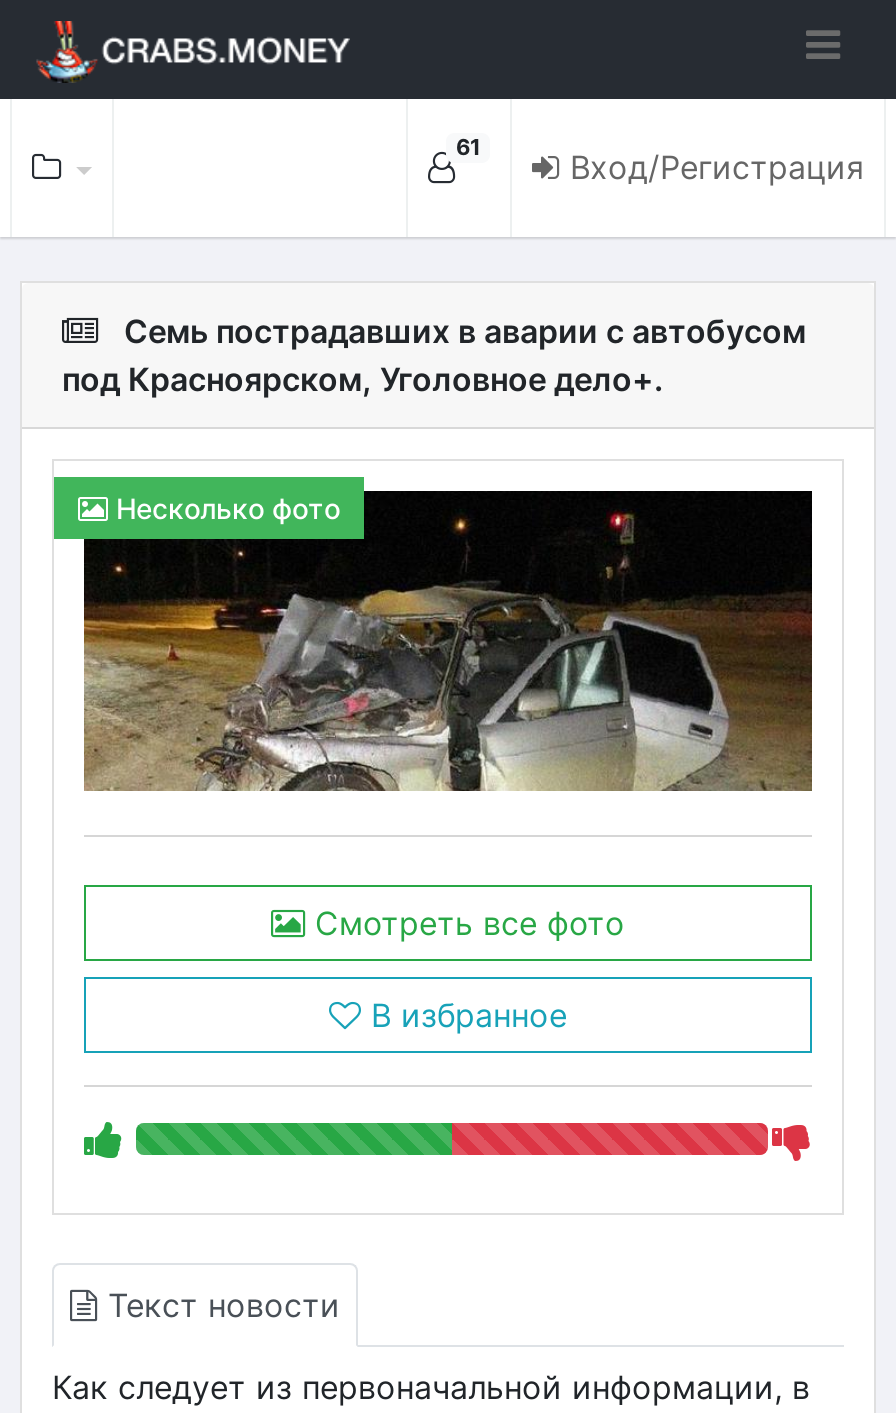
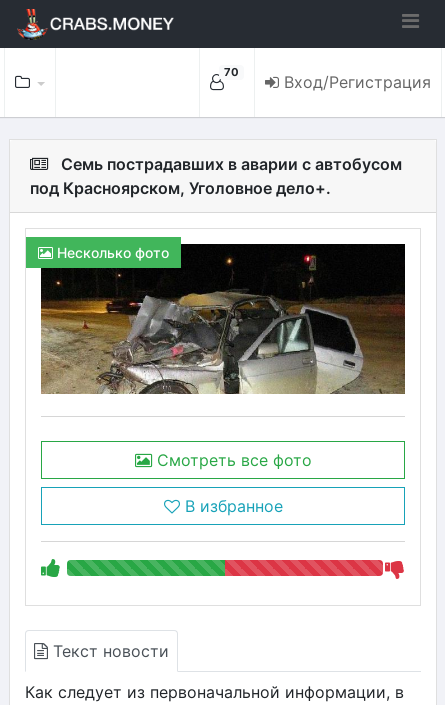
[456,133,480,161] 61 -> [224,65,239,79] 70

